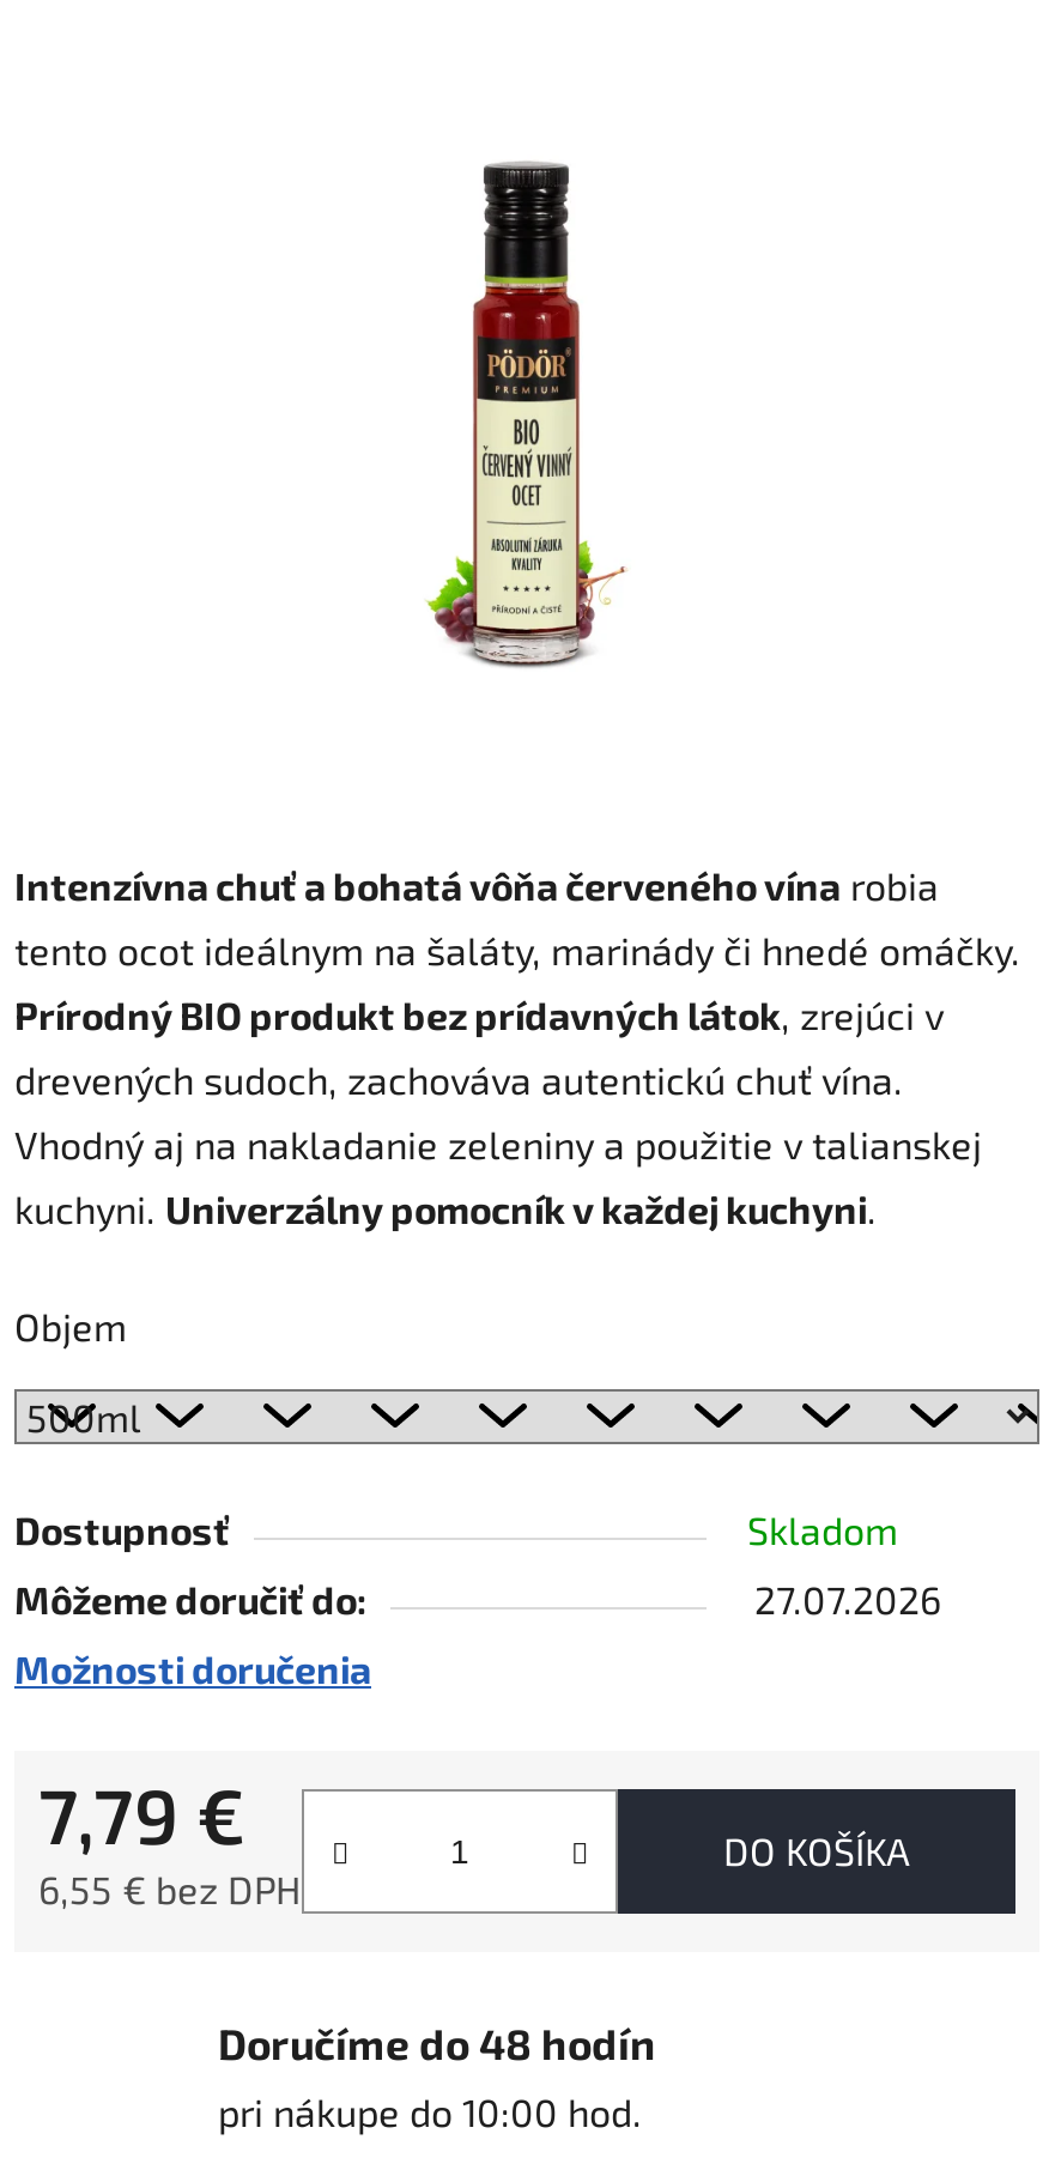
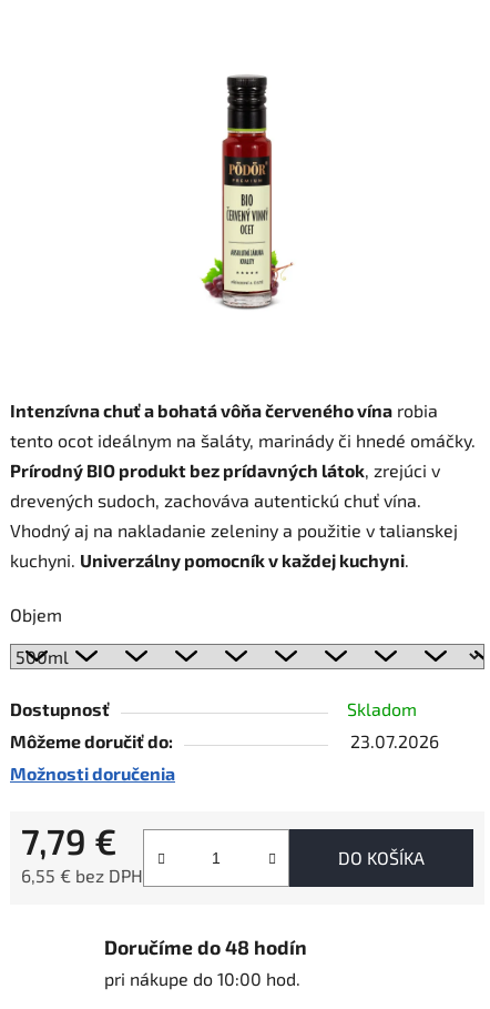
[754,1576,941,1622] 27.07.2026 -> [350,730,439,752] 23.07.2026

